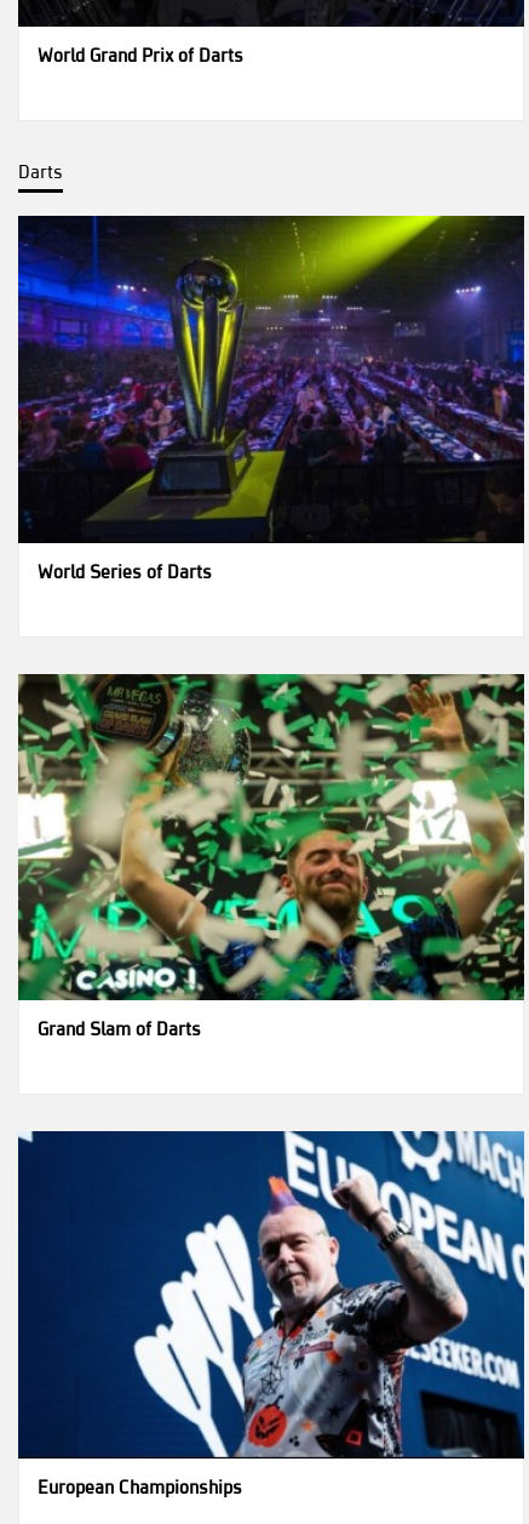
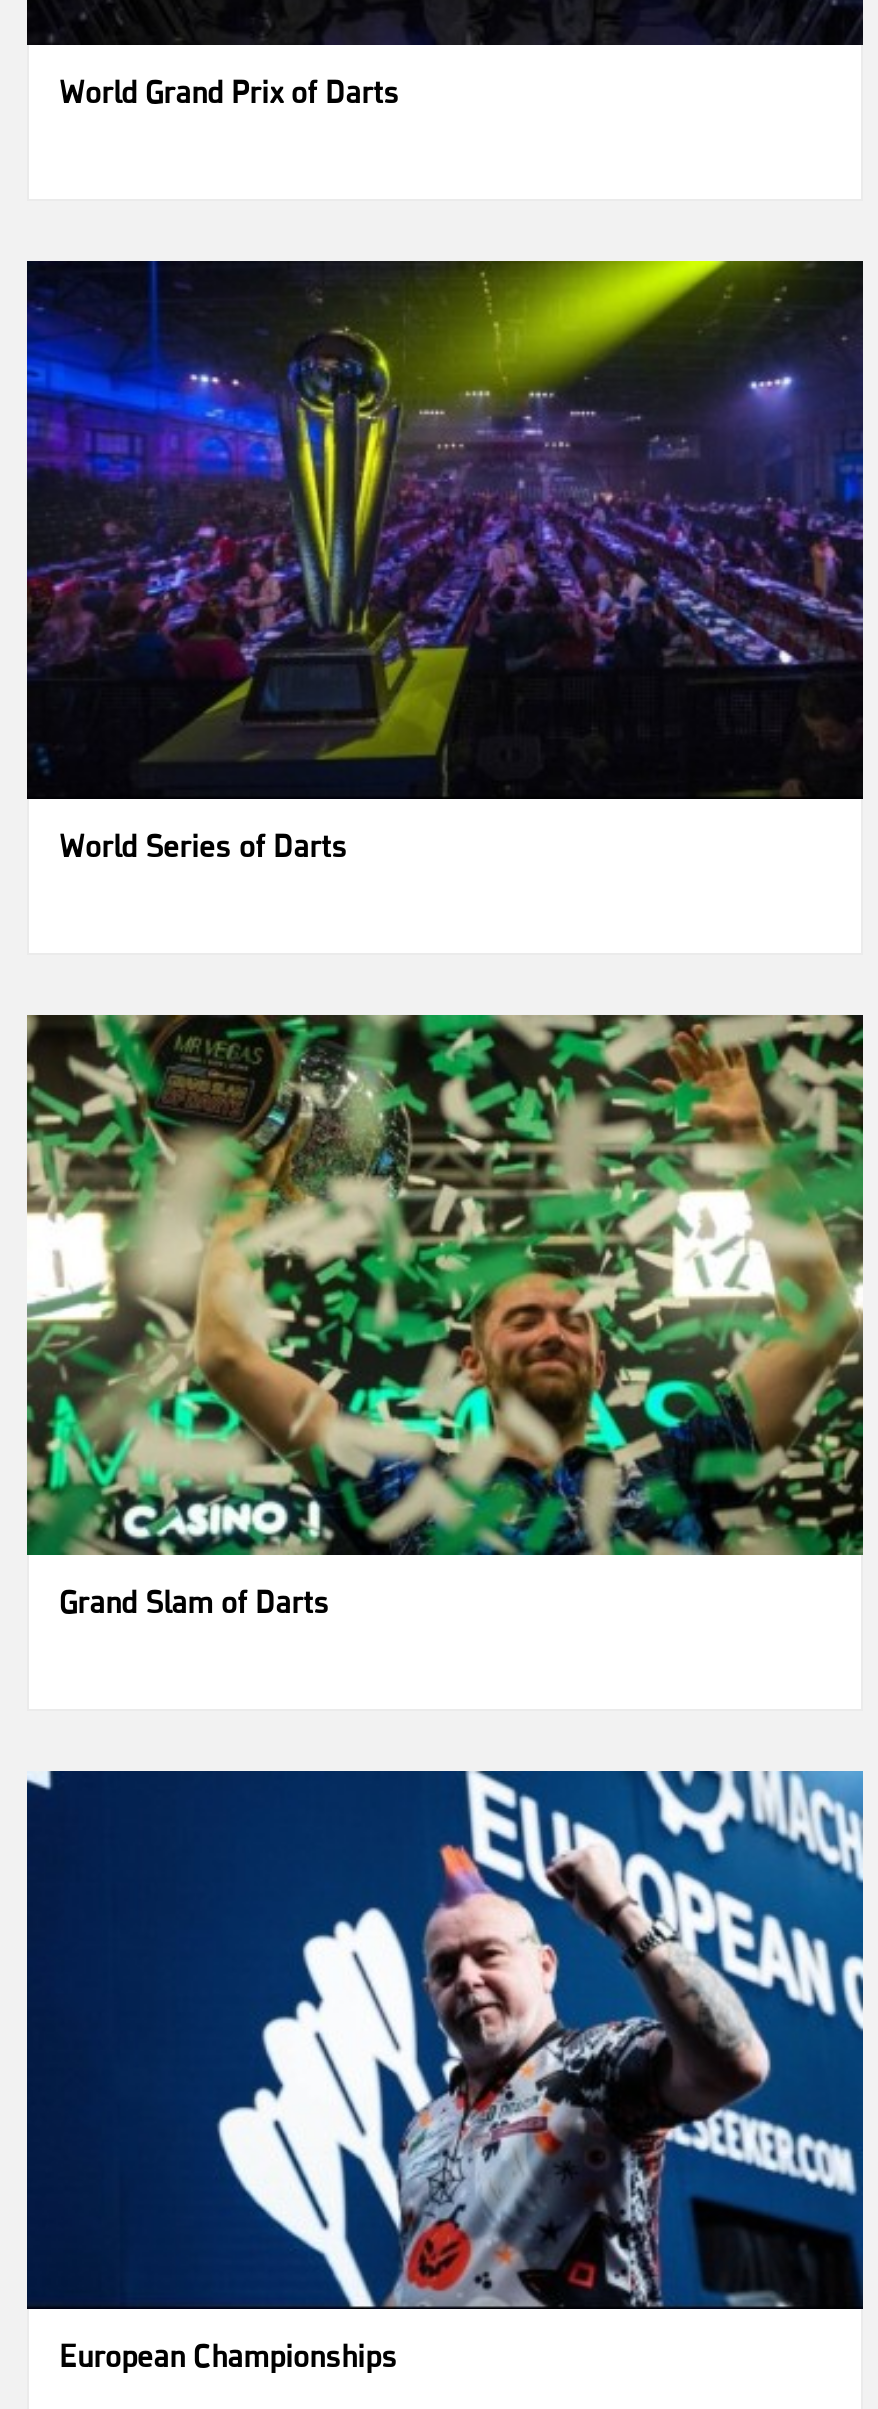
[18,161,63,184] Darts -> none

